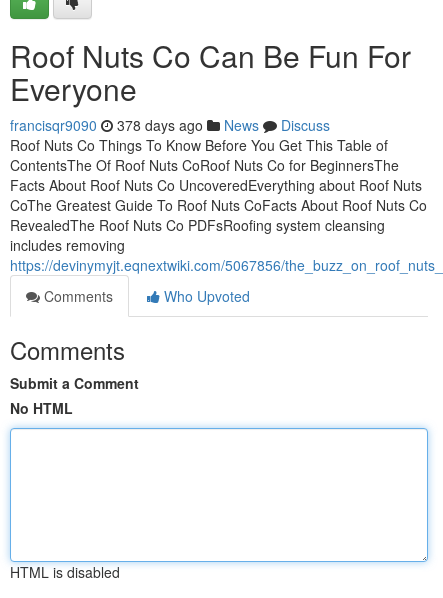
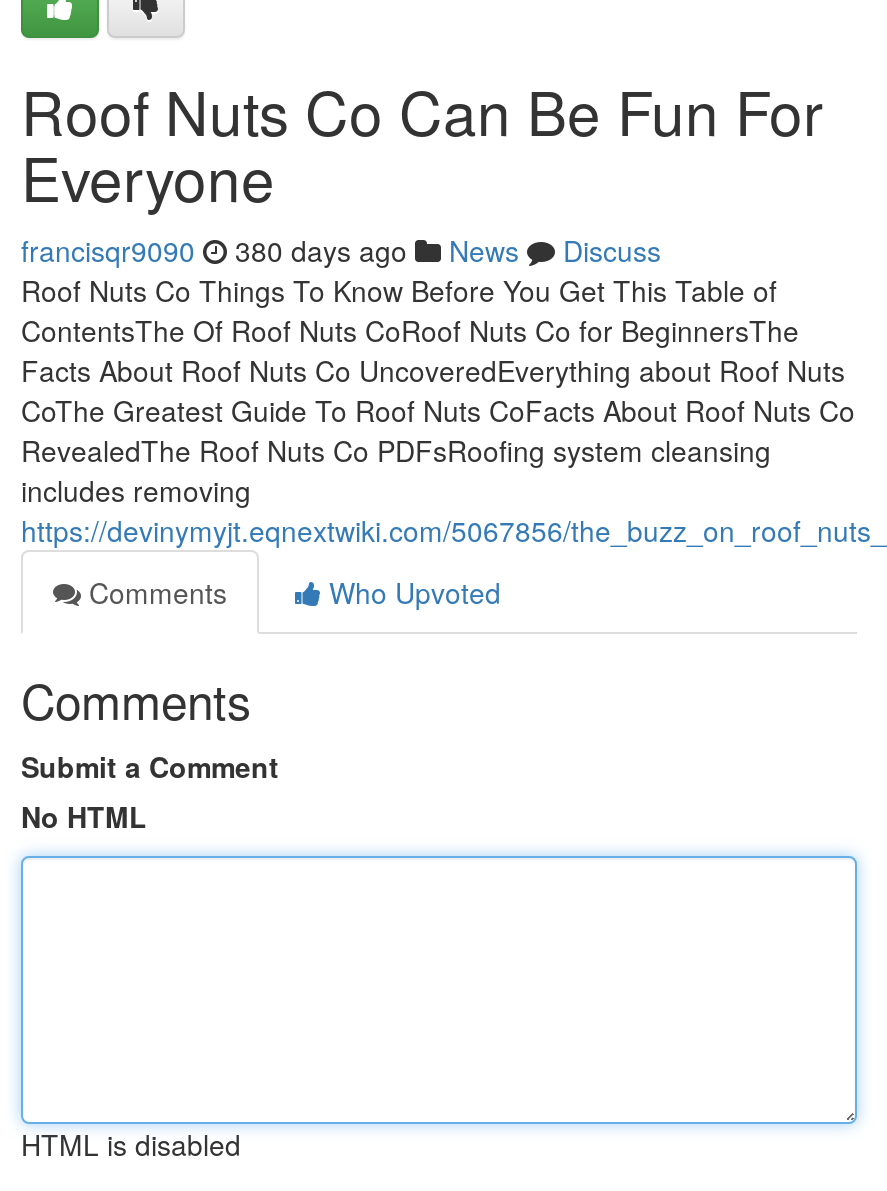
[10,115,330,135] francisqr9090 378 days ago News Discuss -> [21,230,661,270] francisqr9090 380 days ago News Discuss

